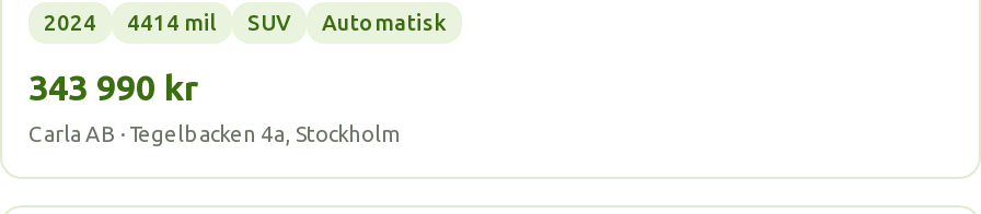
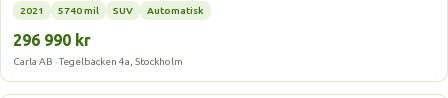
[44,11,217,35] 2024 | 4414 mil -> [20,5,99,16] 2021 | 5740 mil
[28,68,199,107] 343 990 kr -> [13,31,91,49] 296 990 kr

